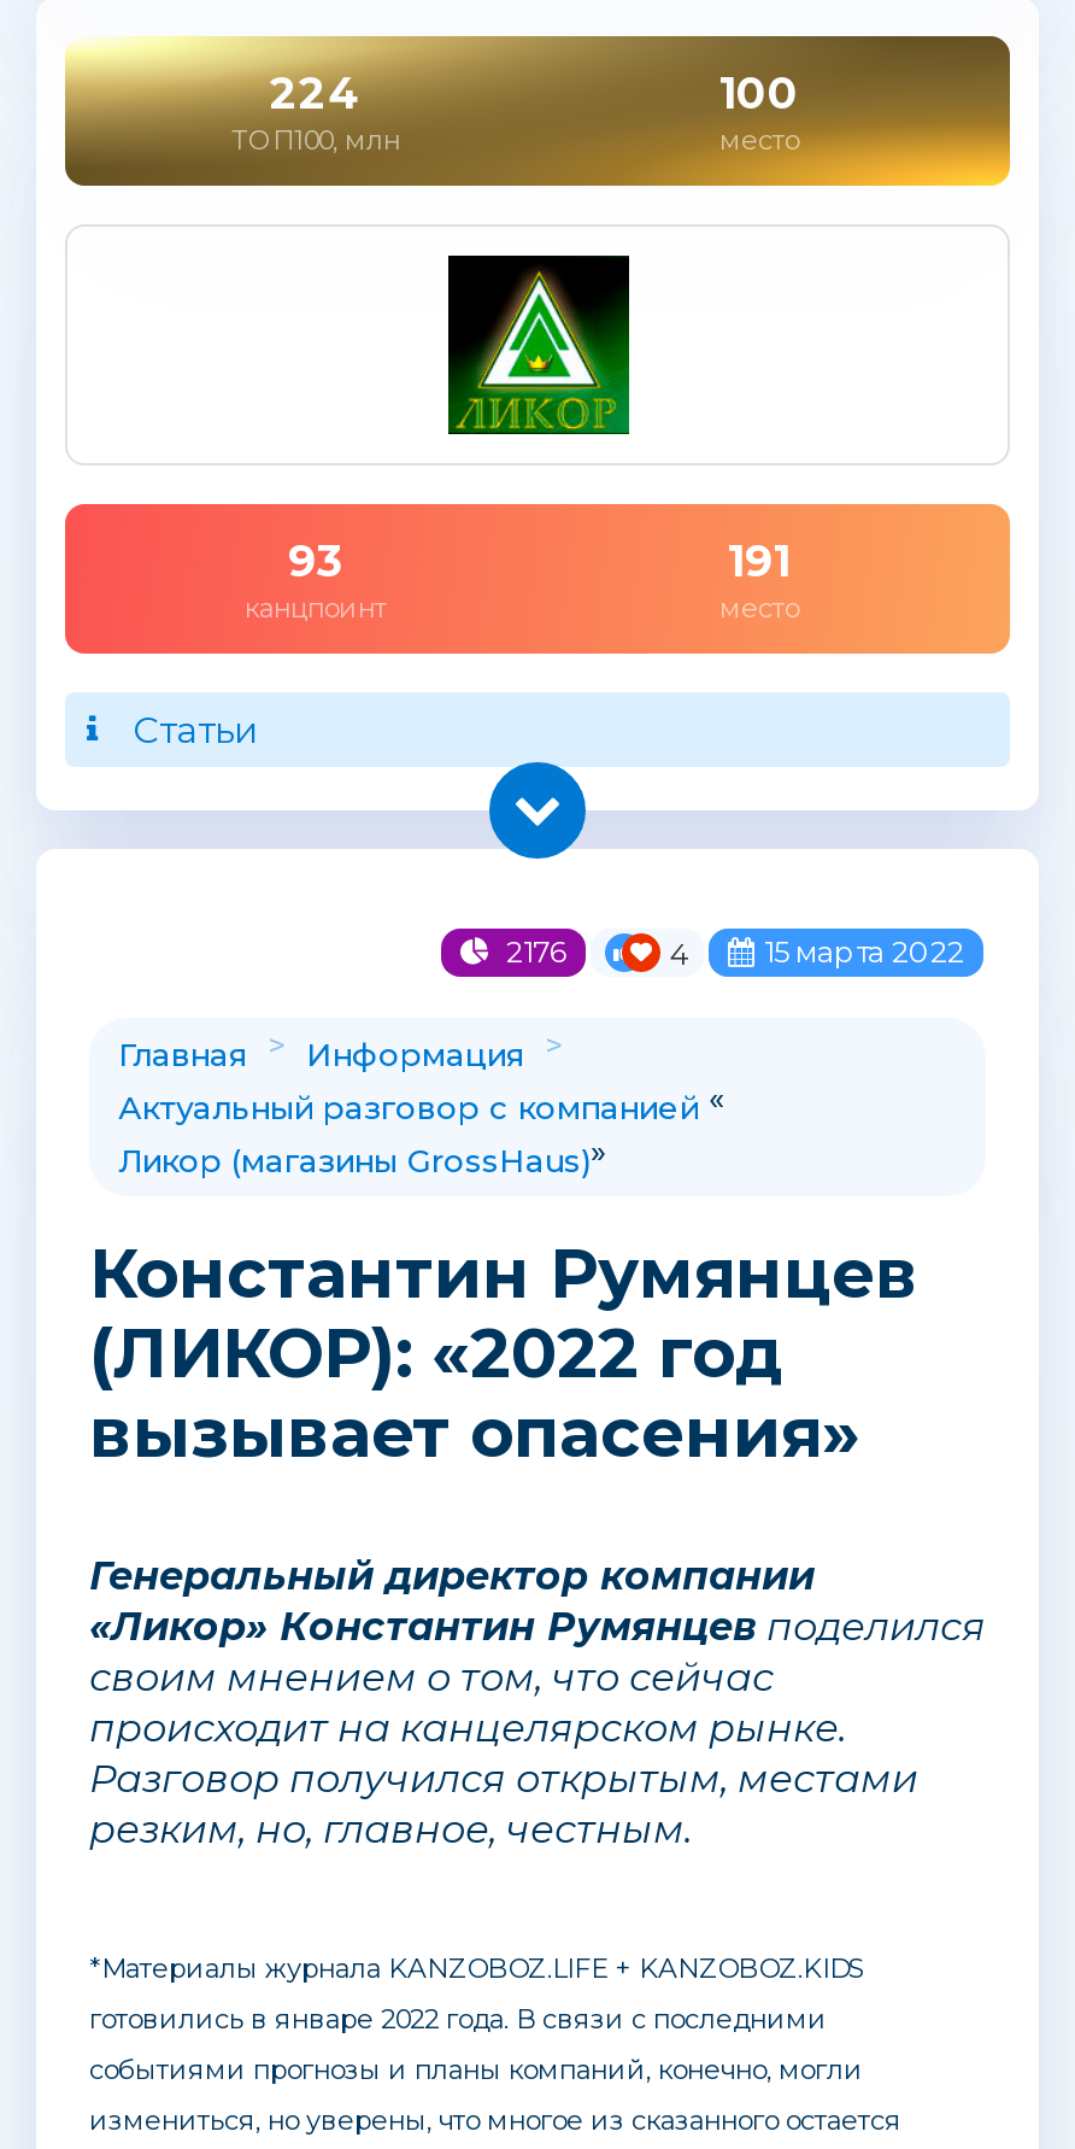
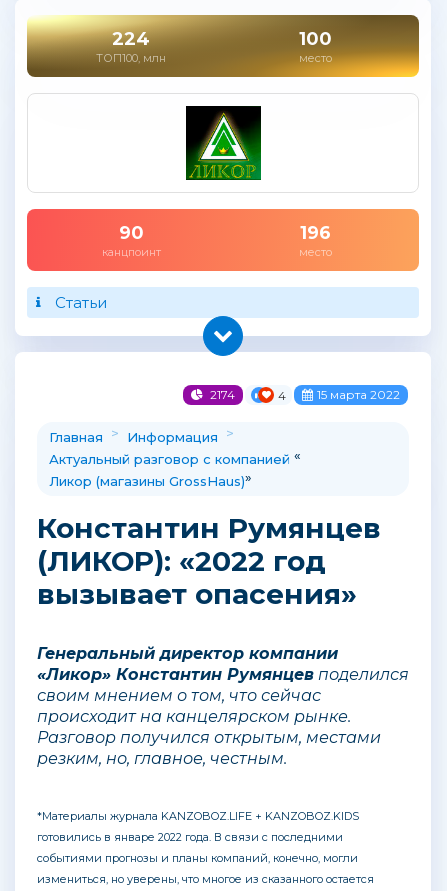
[288,535,343,589] 93 -> [118,222,143,244] 90
[728,535,791,589] 191 -> [299,222,330,244] 196
[499,933,566,970] 2176 -> [207,387,235,402] 2174

